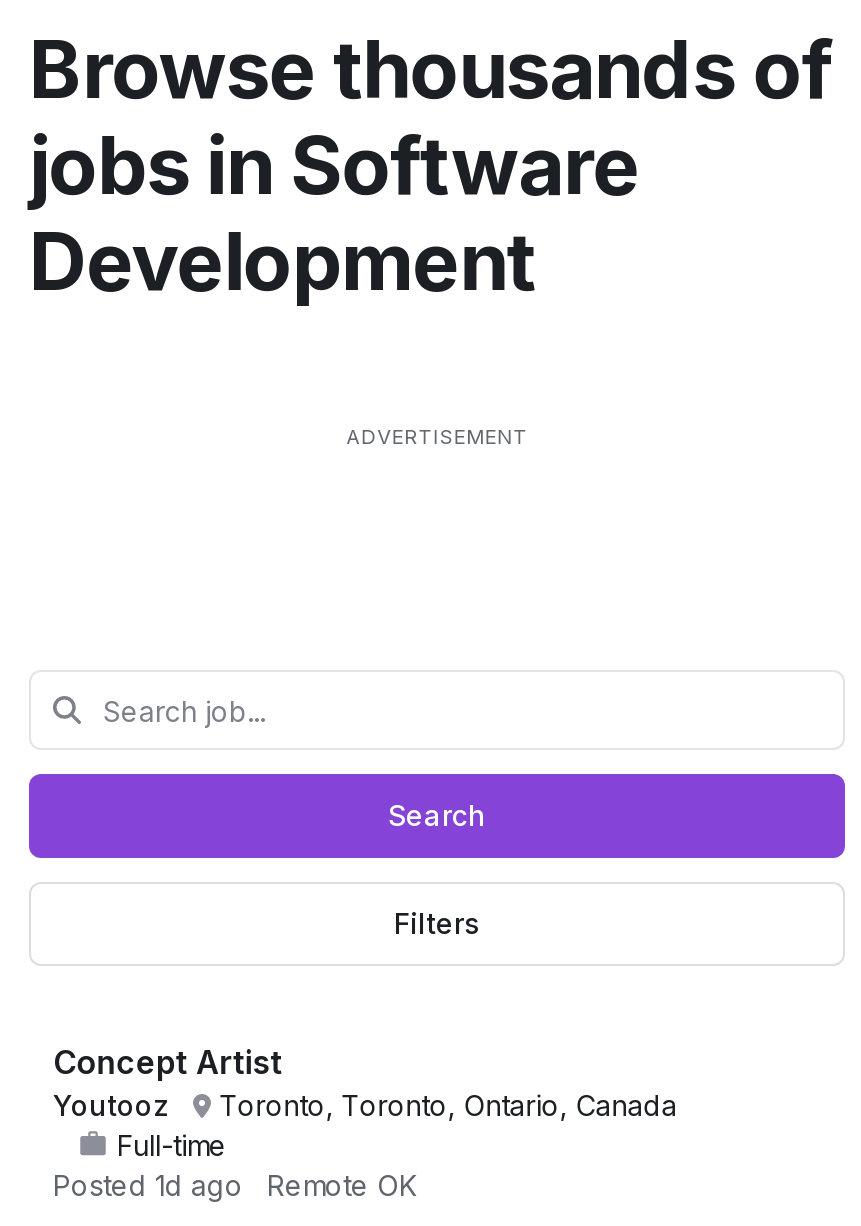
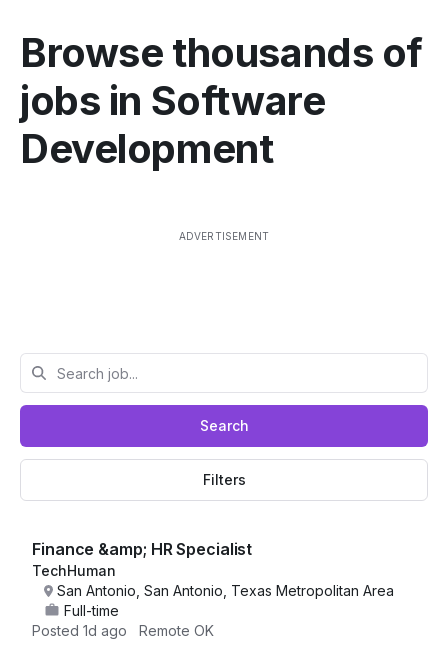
[53,1042,677,1122] Concept Artist | Youtooz | Toronto, Toronto, Ontario, Canada -> [32,539,394,599] Finance &amp; HR Specialist | TechHuman | San Antonio, San Antonio, Texas Metropolitan Area

